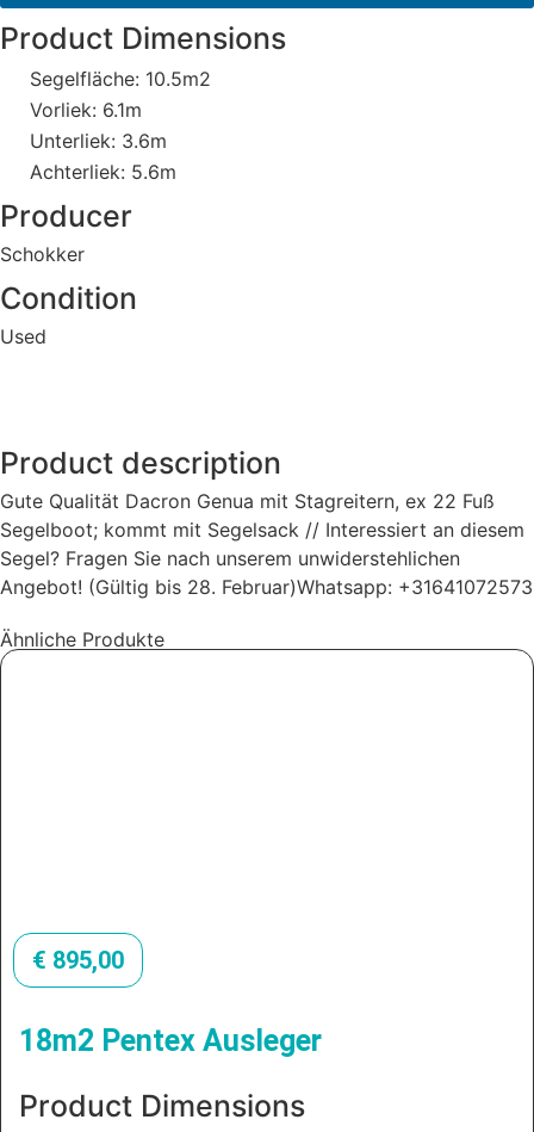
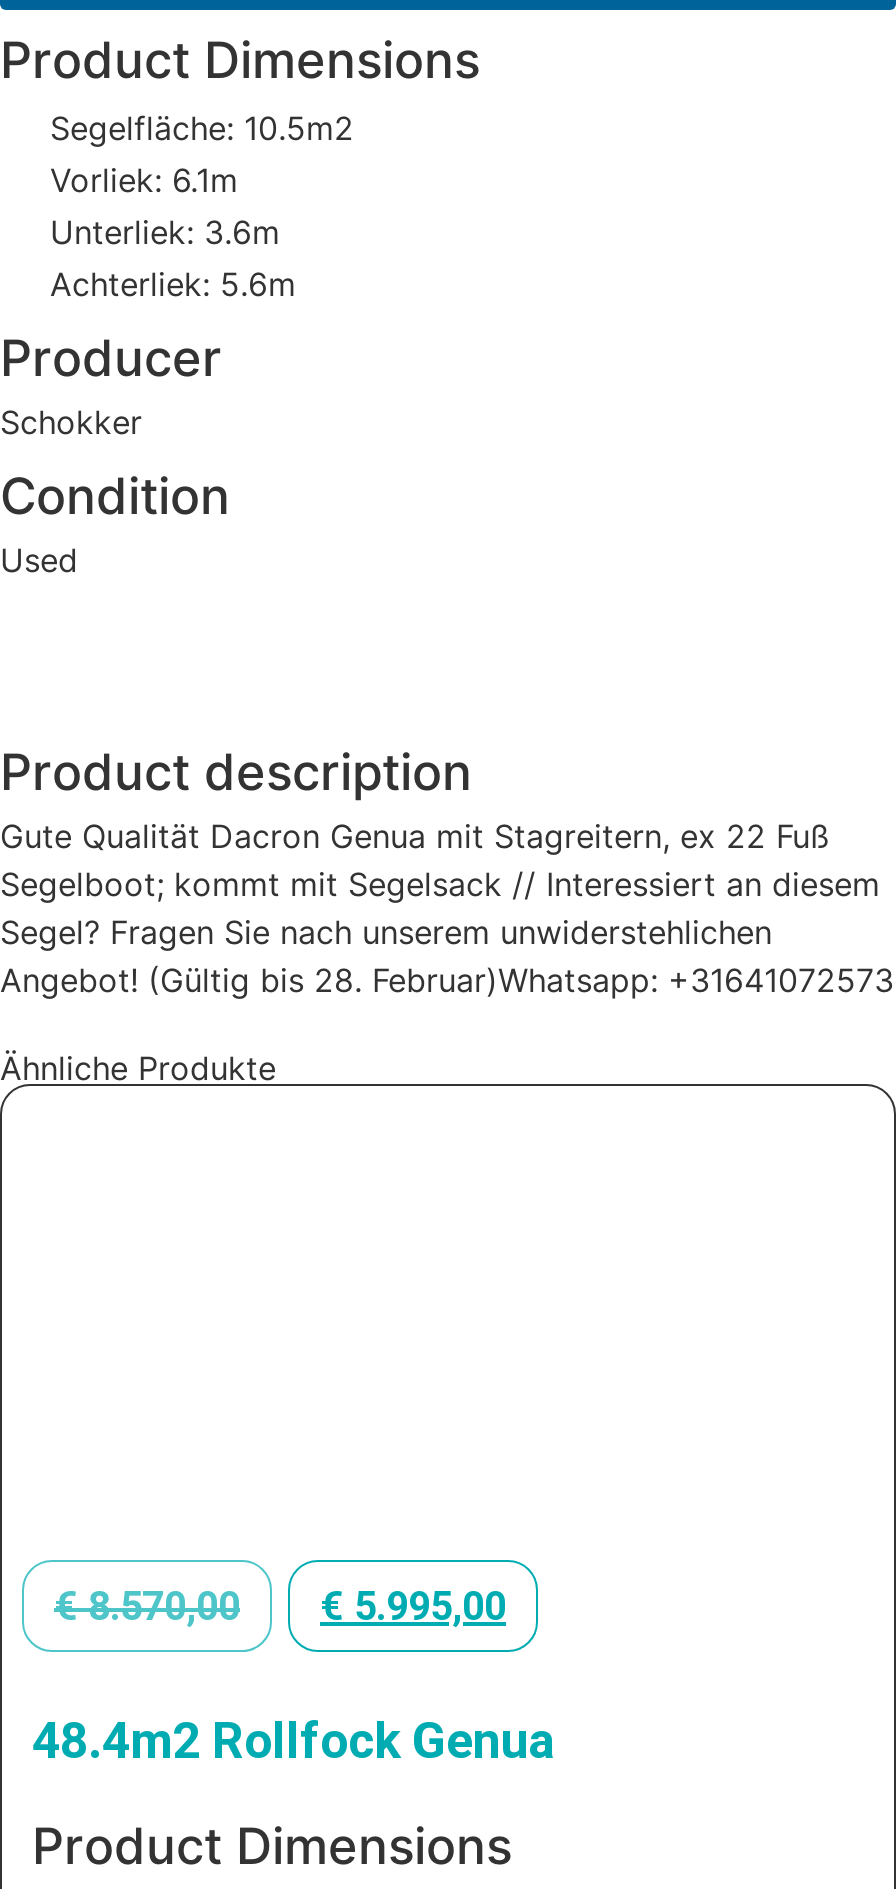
[32,945,124,974] €895,00 -> [54,1581,506,1629] €8.570,00 | €5.995,00
[19,1023,322,1057] 18m2 Pentex Ausleger -> [32,1711,554,1769] 48.4m2 Rollfock Genua

